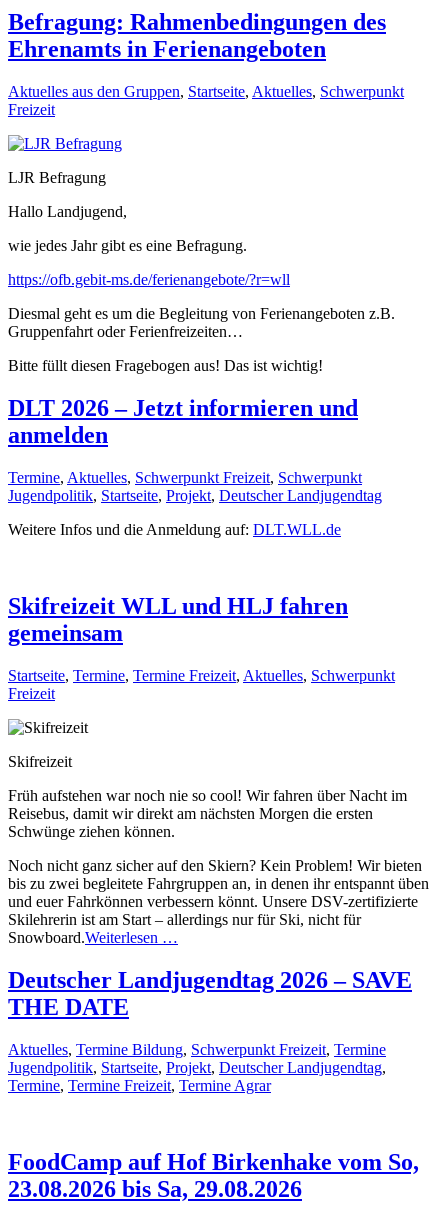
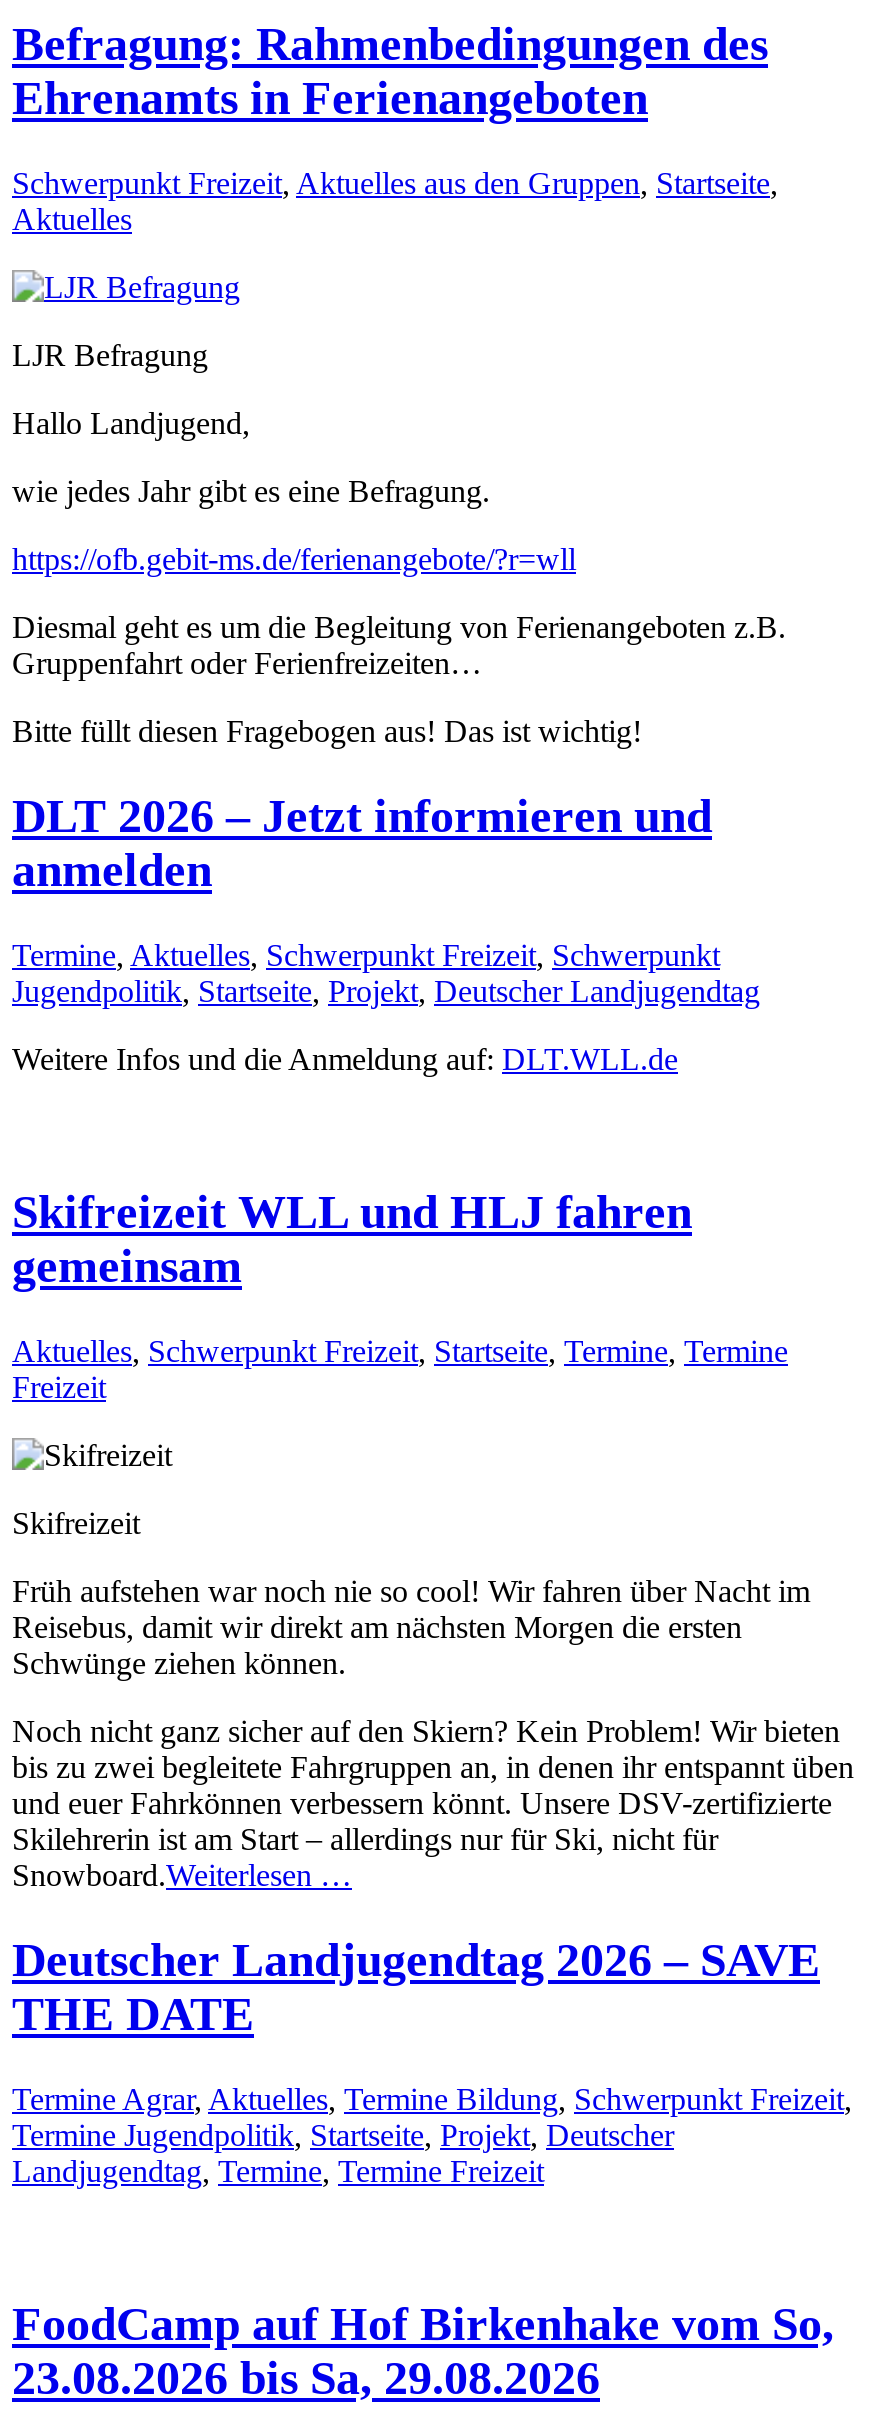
[8,83,404,118] Aktuelles aus den Gruppen, Startseite, Aktuelles, Schwerpunkt | Freizeit -> [12,166,778,236] Schwerpunkt Freizeit, Aktuelles aus den Gruppen, Startseite, | Aktuelles
[8,667,395,684] Startseite, Termine, Termine Freizeit, Aktuelles, Schwerpunkt -> [12,1334,788,1368] Aktuelles, Schwerpunkt Freizeit, Startseite, Termine, Termine
[8,1041,386,1094] Aktuelles, Termine Bildung, Schwerpunkt Freizeit, Termine | Jugendpolitik, Startseite, Projekt, Deutscher Landjugendtag, | Termine, Termine Freizeit, Termine Agrar -> [12,2081,852,2187] Termine Agrar, Aktuelles, Termine Bildung, Schwerpunkt Freizeit, | Termine Jugendpolitik, Startseite, Projekt, Deutscher | Landjugendtag, Termine, Termine Freizeit

